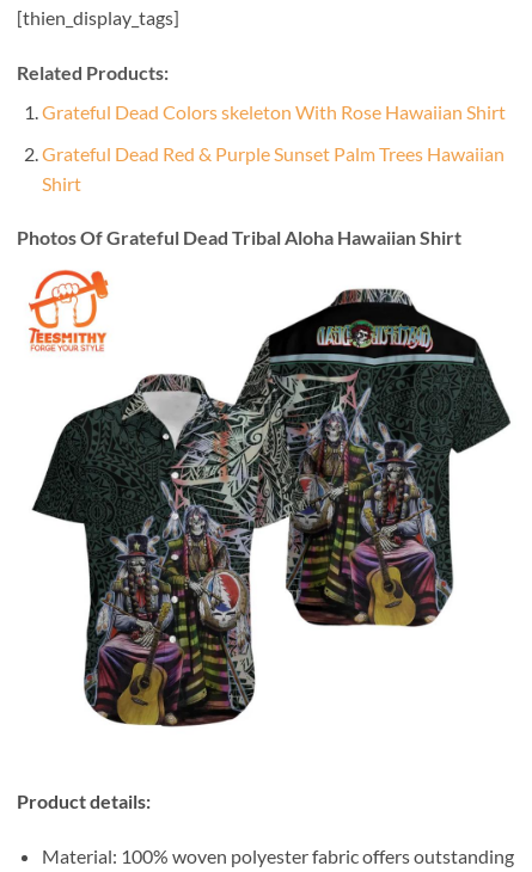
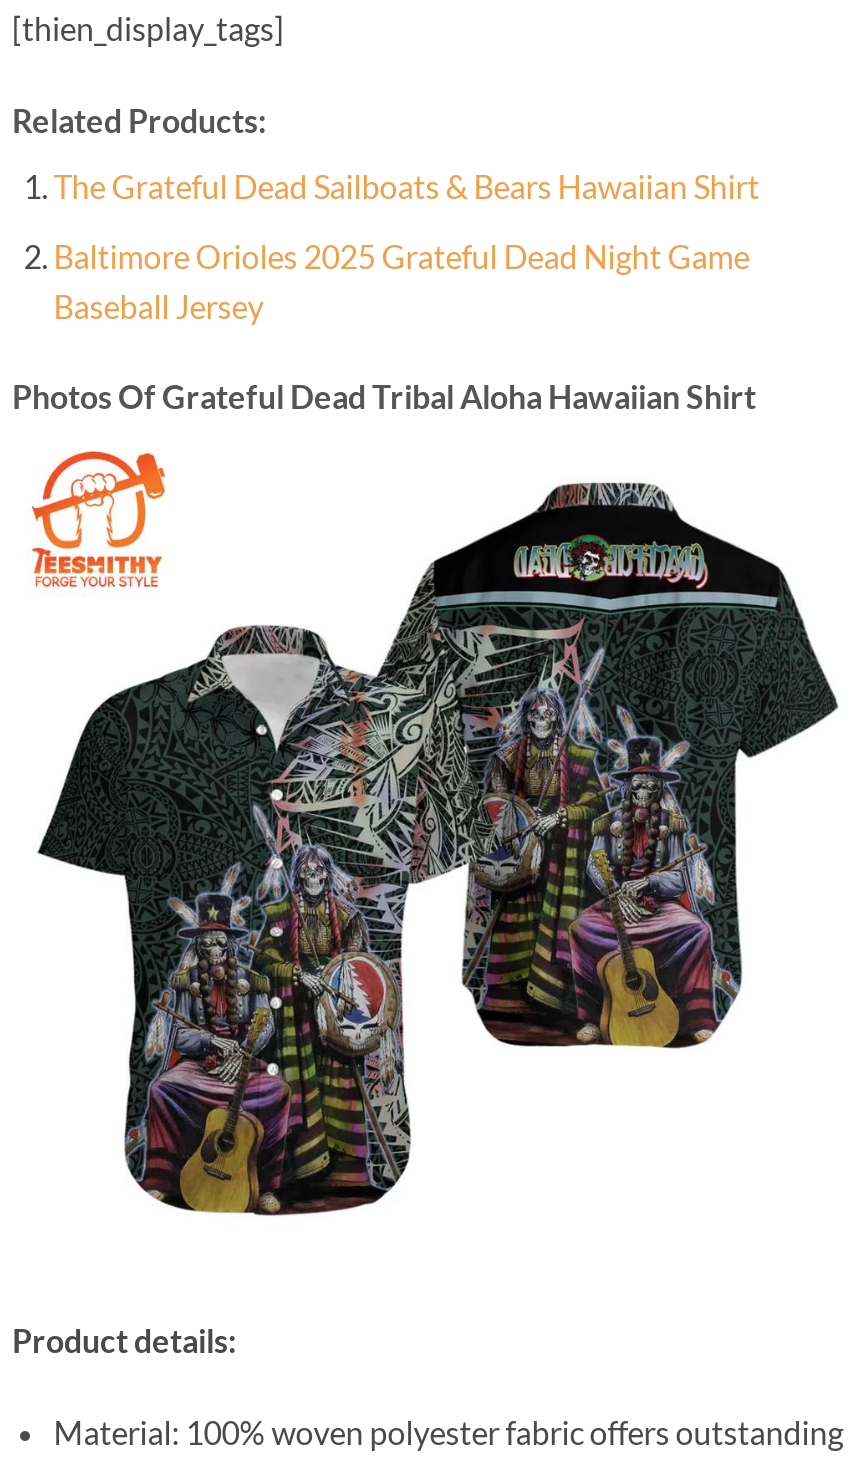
[42,100,505,123] Grateful Dead Colors skeleton With Rose Hawaiian Shirt -> [54,167,760,205] The Grateful Dead Sailboats & Bears Hawaiian Shirt
[42,142,504,194] Grateful Dead Red & Purple Sunset Palm Trees Hawaiian | Shirt -> [54,236,750,324] Baltimore Orioles 2025 Grateful Dead Night Game | Baseball Jersey

